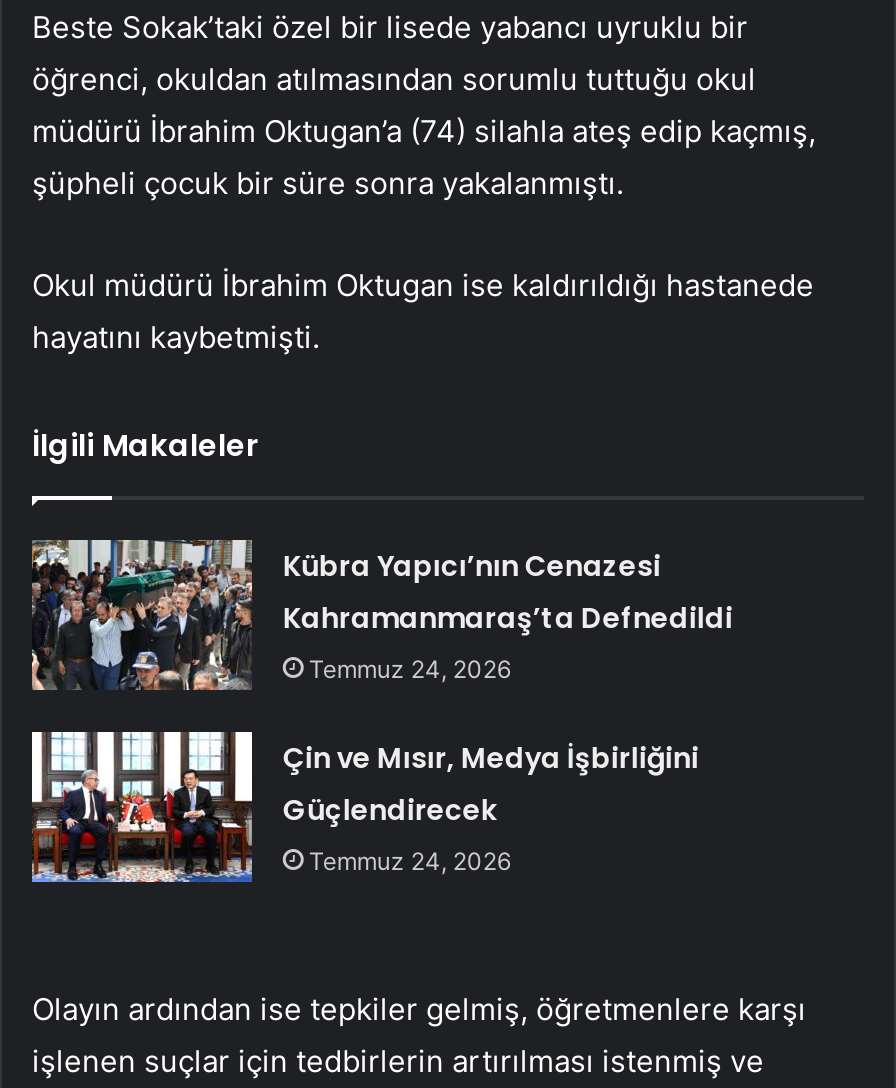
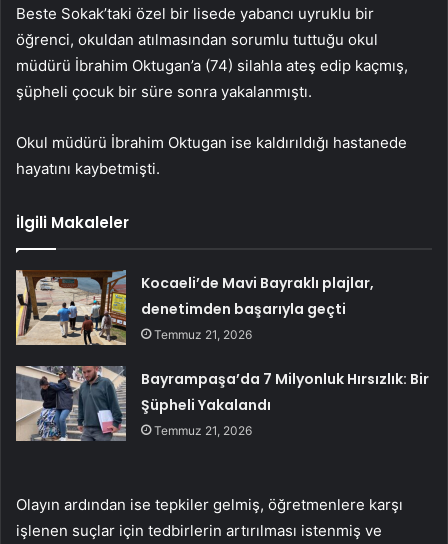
[30,538,733,692] [image] | Kübra Yapıcı’nın Cenazesi | Kahramanmaraş’ta Defnedildi | Temmuz 24, 2026 -> [15,270,374,346] [image] | Kocaeli’de Mavi Bayraklı plajlar, | denetimden başarıyla geçti | Temmuz 21, 2026
[30,730,699,884] [image] | Çin ve Mısır, Medya İşbirliğini | Güçlendirecek | Temmuz 24, 2026 -> [15,365,429,442] [image] | Bayrampaşa’da 7 Milyonluk Hırsızlık: Bir | Şüpheli Yakalandı | Temmuz 21, 2026

